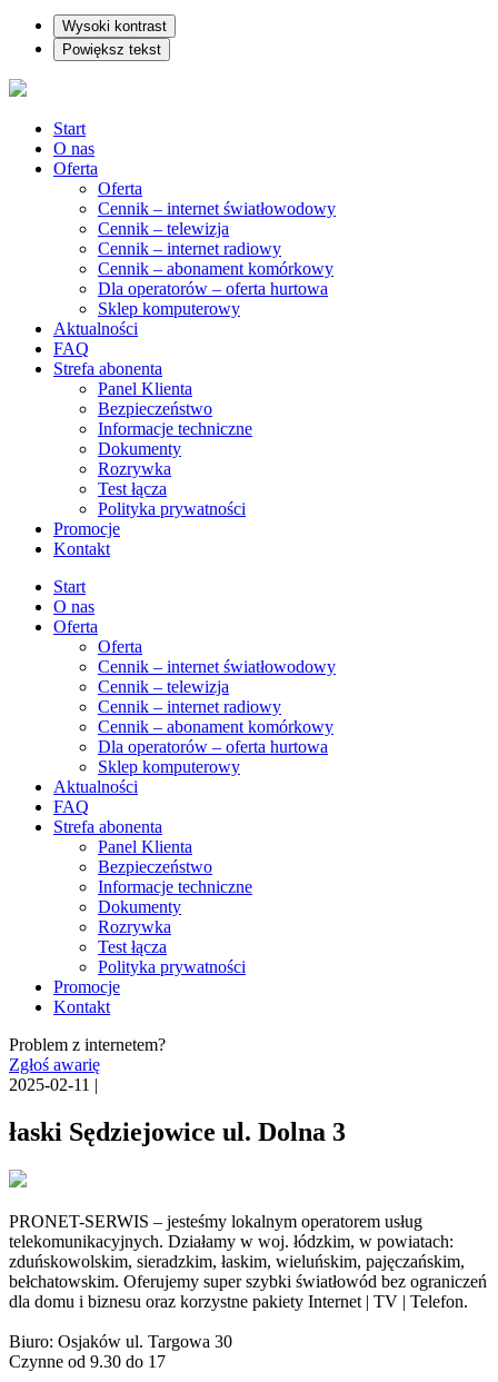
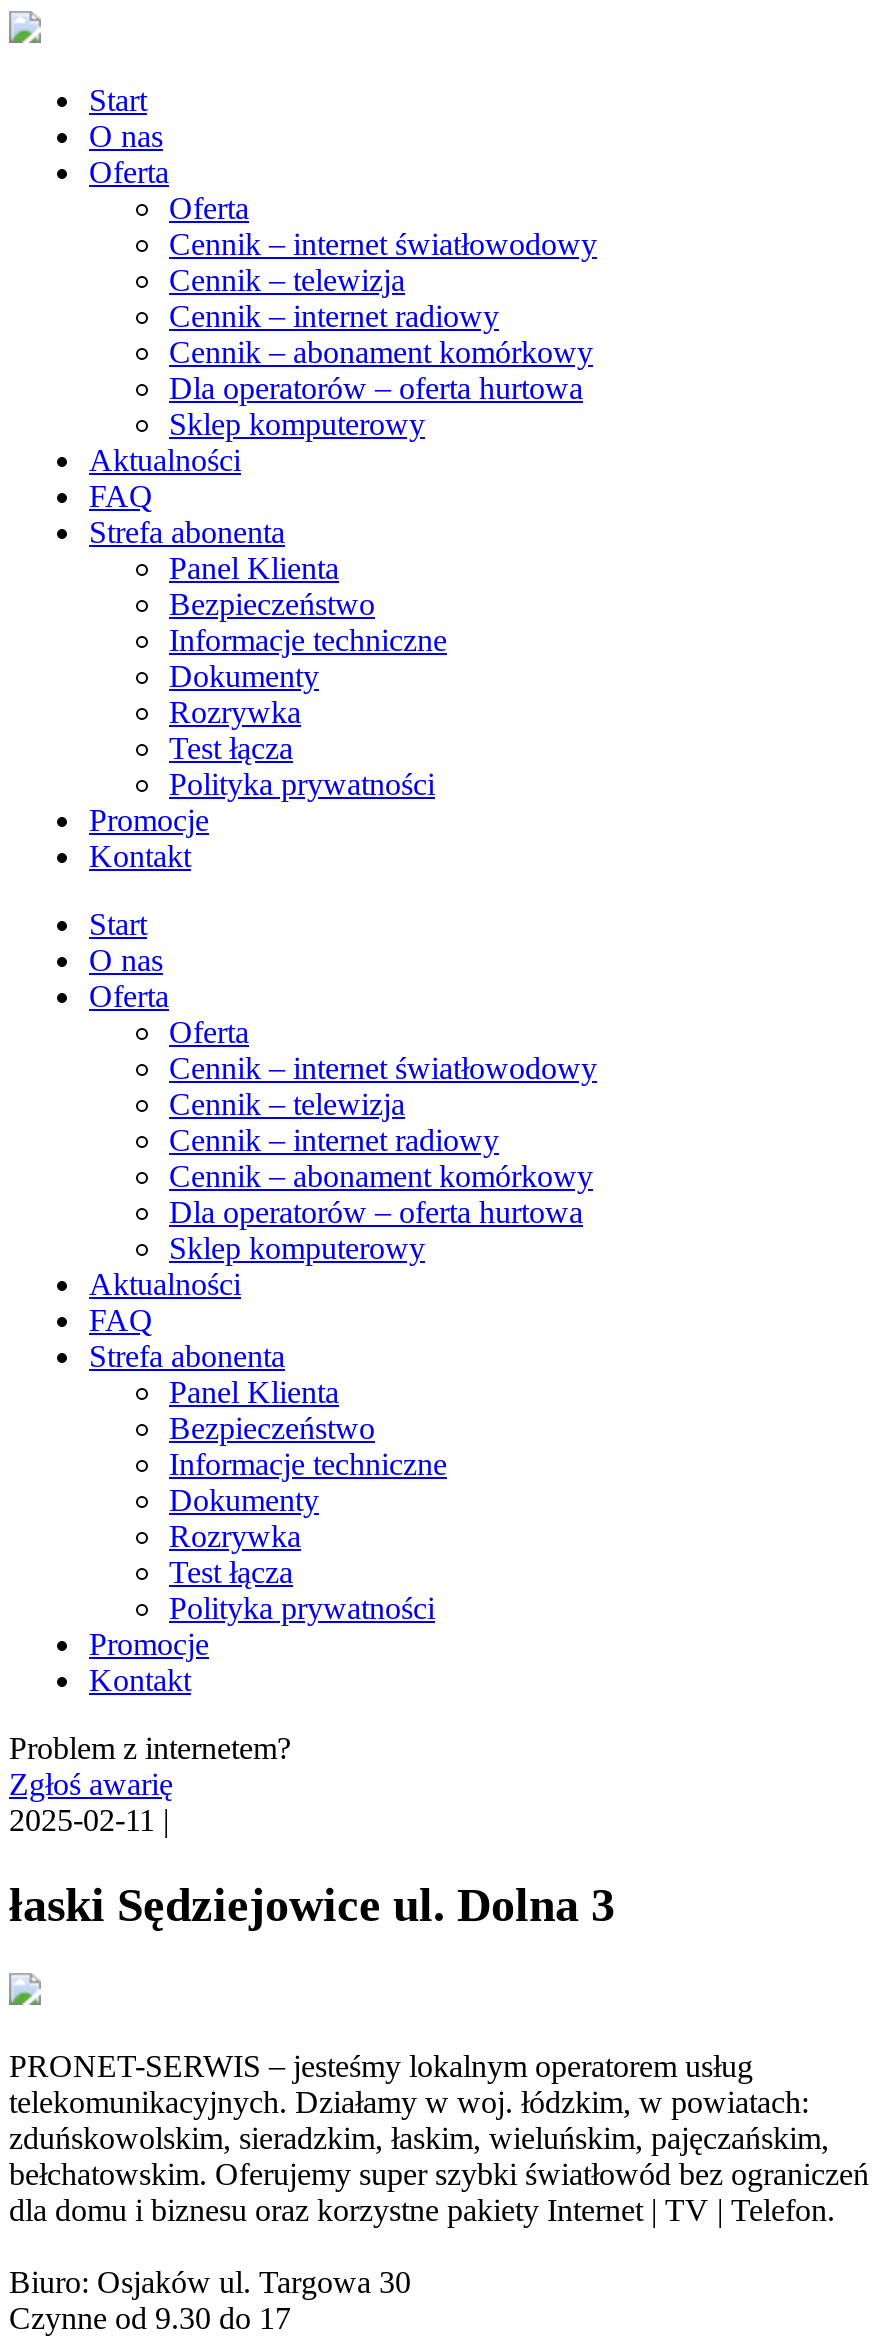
[62,18,167,58] Wysoki kontrast | Powiększ tekst -> none

